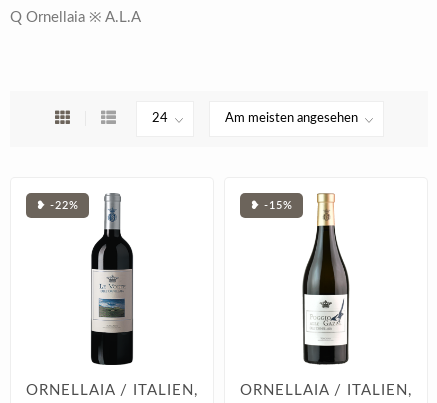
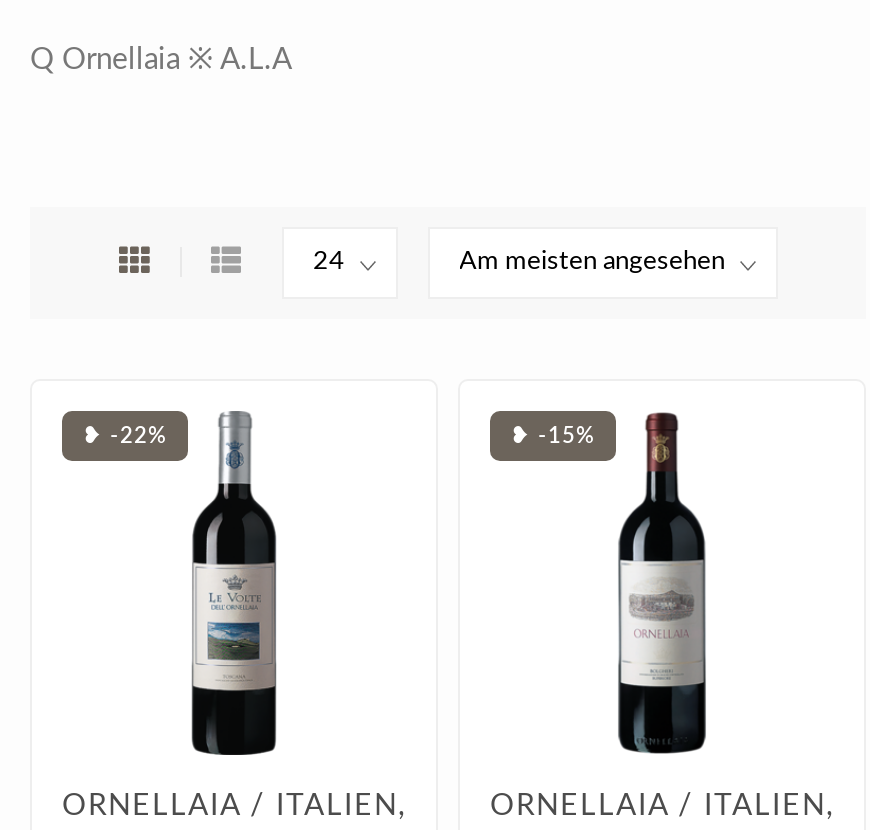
[302,194,350,365] [image] -> [616,413,708,755] [image]

